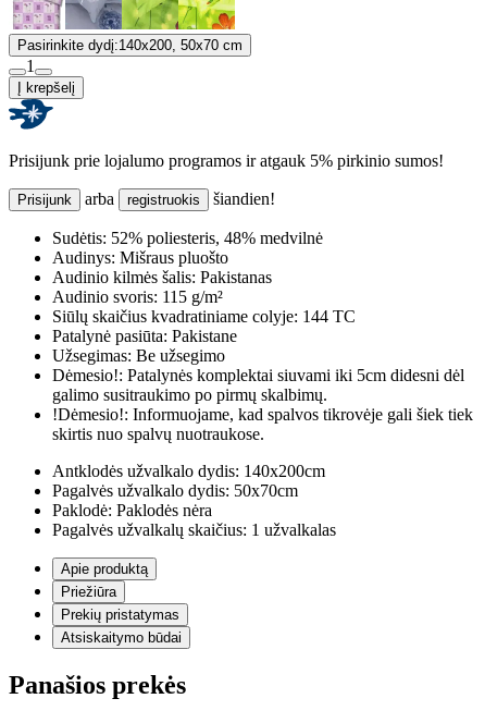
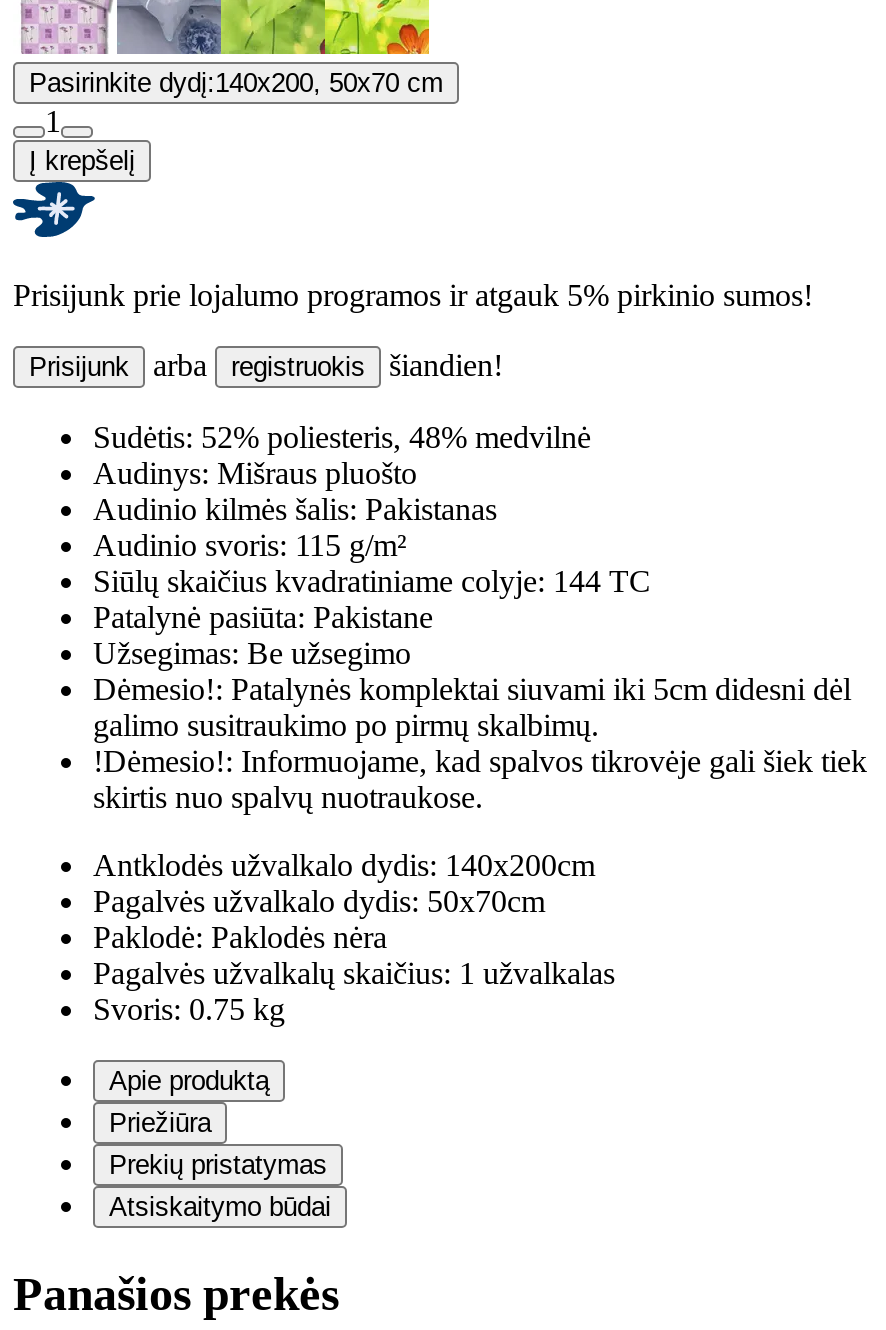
none -> [93,992,285,1026] Svoris: 0.75 kg

